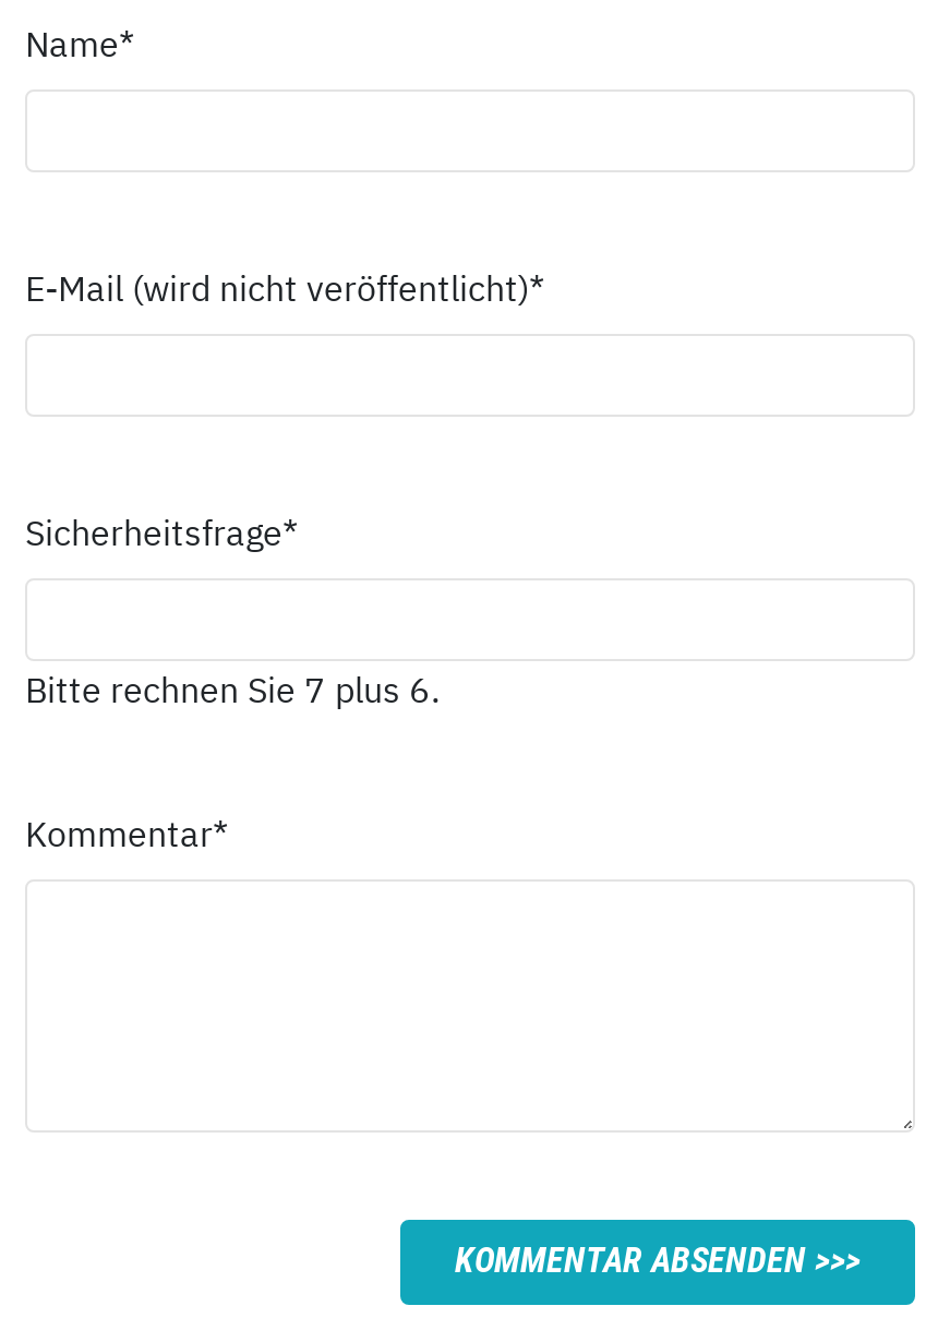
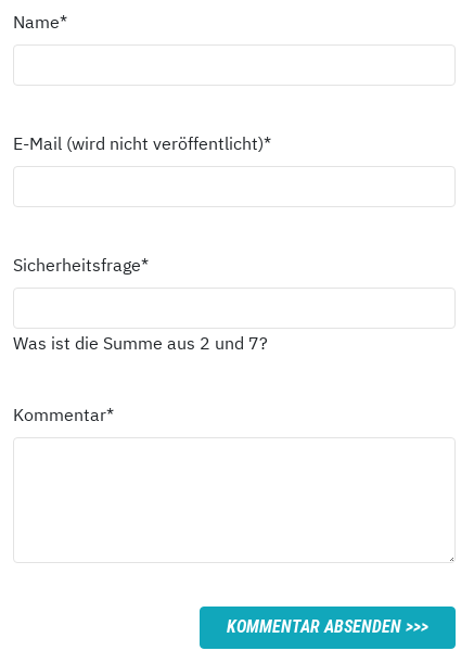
[25,669,440,712] Bitte rechnen Sie 7 plus 6. -> [13,333,268,354] Was ist die Summe aus 2 und 7?

